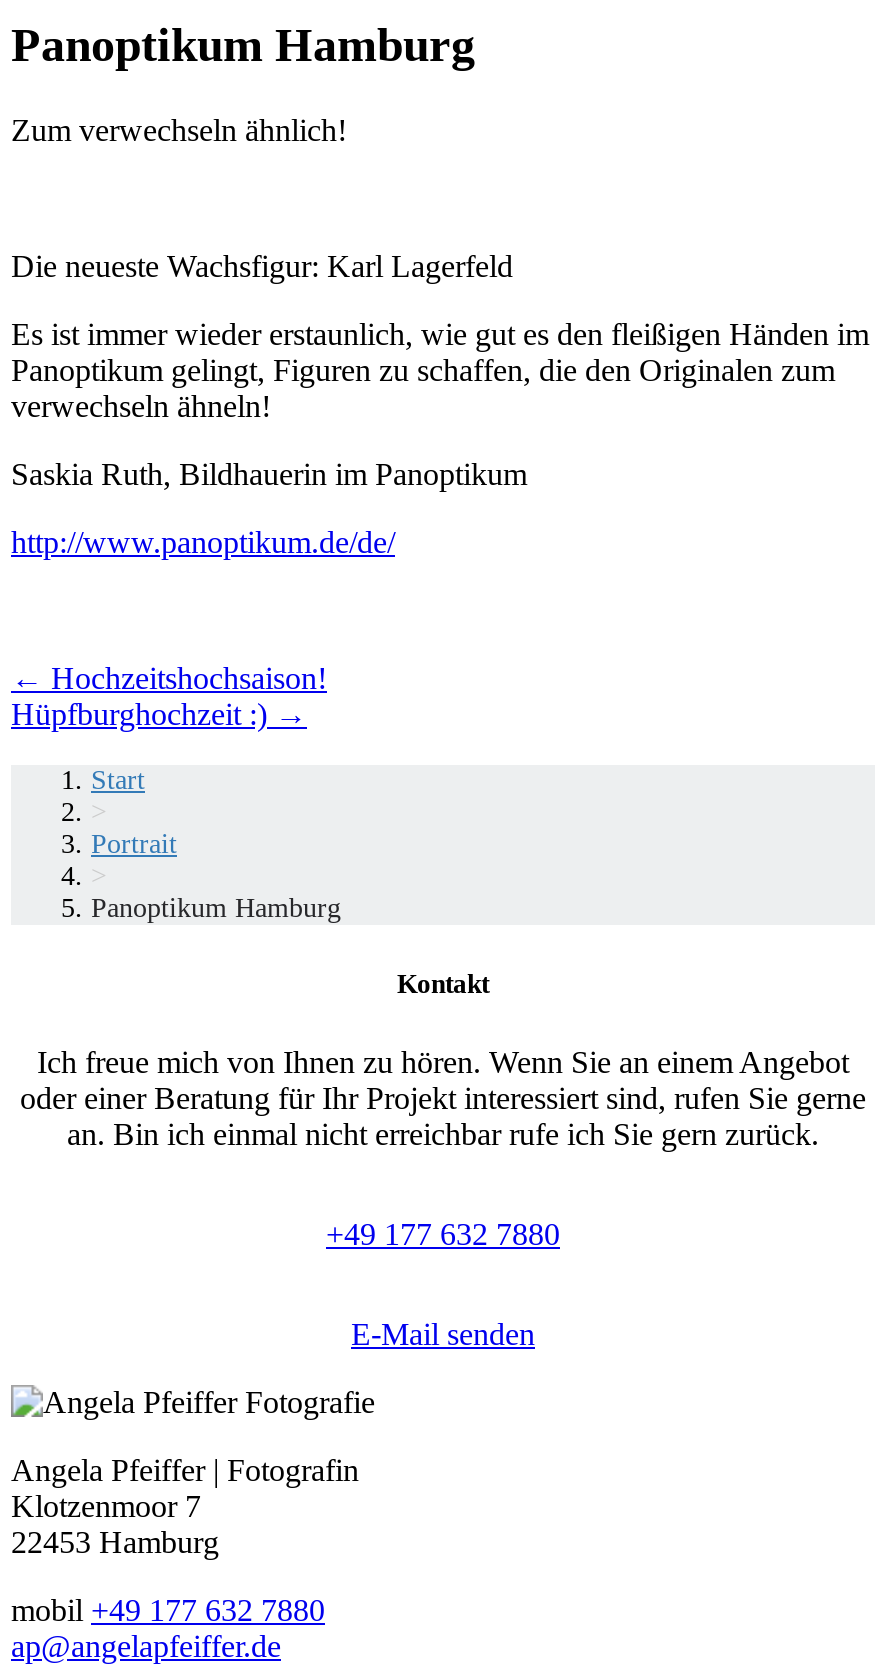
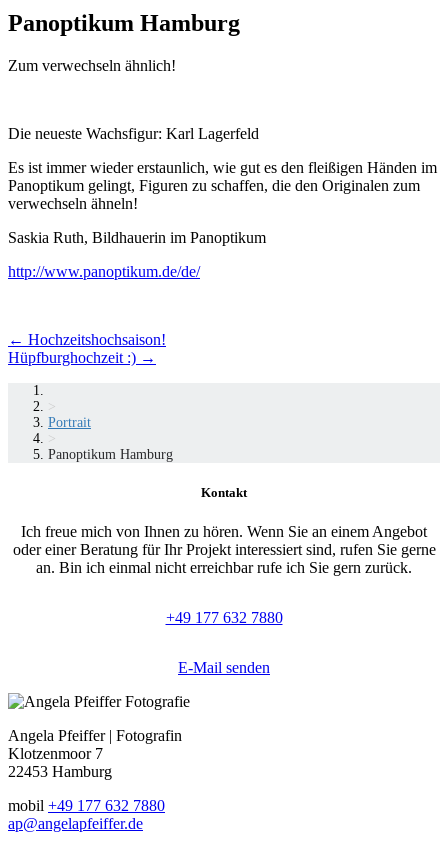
[91,765,145,795] Start -> none

